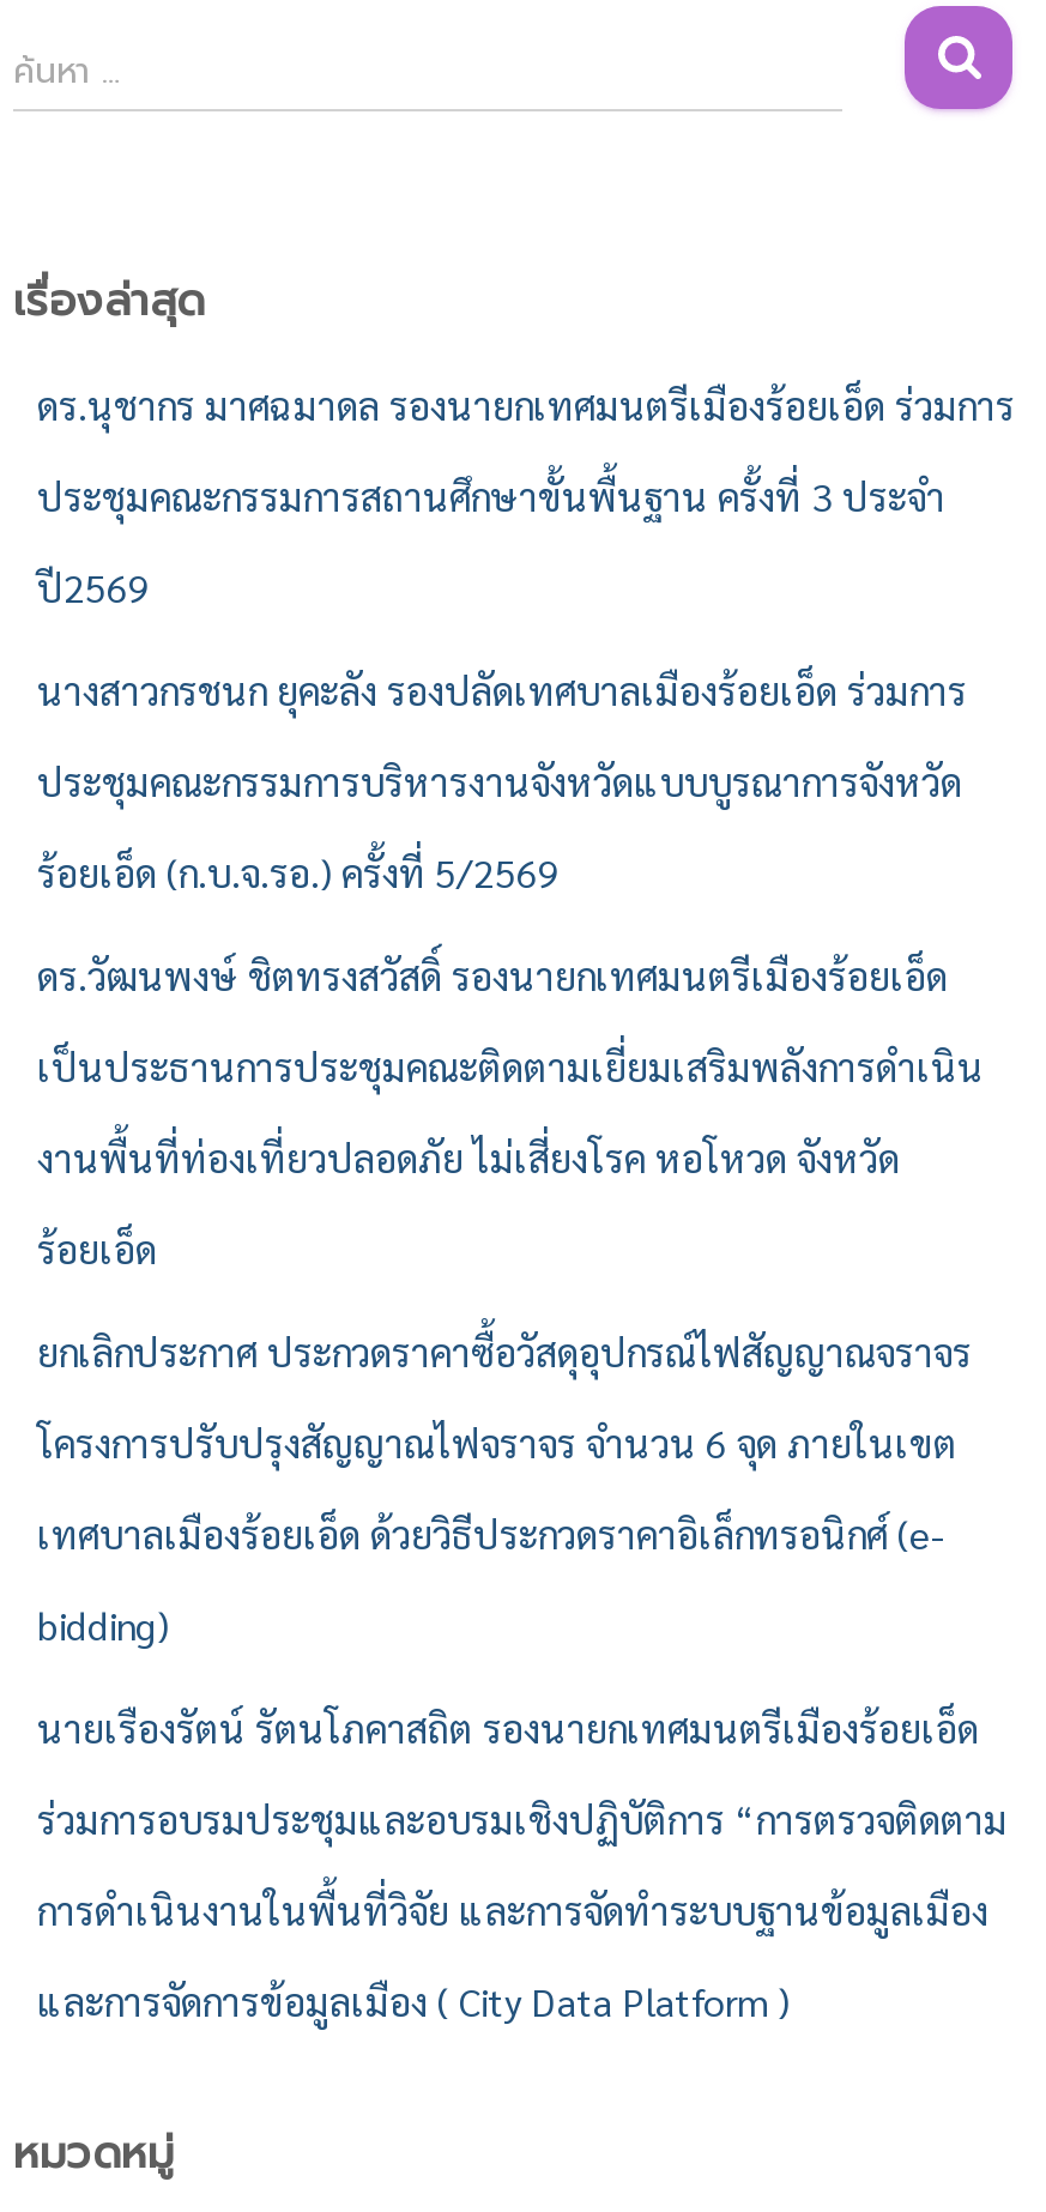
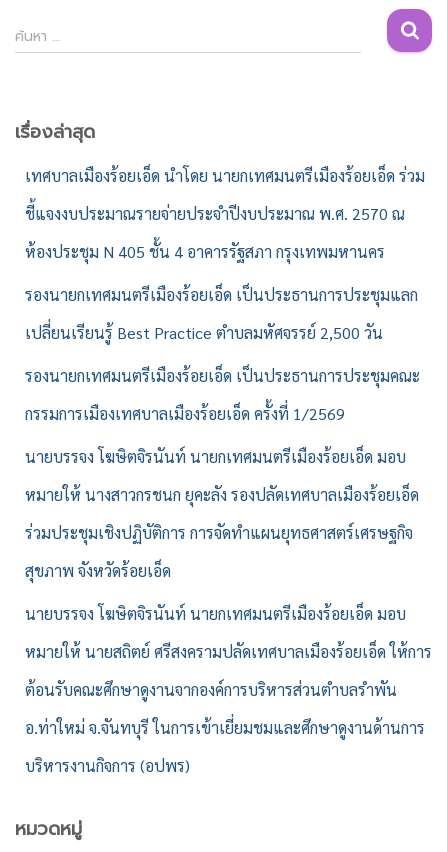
[37,380,1015,2026] ดร.นุชากร มาศฉมาดล รองนายกเทศมนตรีเมืองร้อยเอ็ด ร่วมการ | ประชุมคณะกรรมการสถานศึกษาขั้นพื้นฐาน ครั้งที่ 3 ประจำ | ปี2569 | นางสาวกรชนก ยุคะลัง รองปลัดเทศบาลเมืองร้อยเอ็ด ร่วมการ | ประชุมคณะกรรมการบริหารงานจังหวัดแบบบูรณาการจังหวัด | ร้อยเอ็ด (ก.บ.จ.รอ.) ครั้งที่ 5/2569 | ดร.วัฒนพงษ์ ชิตทรงสวัสดิ์ รองนายกเทศมนตรีเมืองร้อยเอ็ด | เป็นประธานการประชุมคณะติดตามเยี่ยมเสริมพลังการดำเนิน | งานพื้นที่ท่องเที่ยวปลอดภัย ไม่เสี่ยงโรค หอโหวด จังหวัด | ร้อยเอ็ด | ยกเลิกประกาศ ประกวดราคาซื้อวัสดุอุปกรณ์ไฟสัญญาณจราจร | โครงการปรับปรุงสัญญาณไฟจราจร จำนวน 6 จุด ภายในเขต | เทศบาลเมืองร้อยเอ็ด ด้วยวิธีประกวดราคาอิเล็กทรอนิกศ์ (e- | bidding) | นายเรืองรัตน์ รัตนโภคาสถิต รองนายกเทศมนตรีเมืองร้อยเอ็ด | ร่วมการอบรมประชุมและอบรมเชิงปฏิบัติการ “การตรวจติดตาม | การดำเนินงานในพื้นที่วิจัย และการจัดทำระบบฐานข้อมูลเมือง | และการจัดการข้อมูลเมือง ( City Data Platform ) -> [25,165,432,776] เทศบาลเมืองร้อยเอ็ด นำโดย นายกเทศมนตรีเมืองร้อยเอ็ด ร่วม | ชี้แจงงบประมาณรายจ่ายประจำปีงบประมาณ พ.ศ. 2570 ณ | ห้องประชุม N 405 ชั้น 4 อาคารรัฐสภา กรุงเทพมหานคร | รองนายกเทศมนตรีเมืองร้อยเอ็ด เป็นประธานการประชุมแลก | เปลี่ยนเรียนรู้ Best Practice ตำบลมหัศจรรย์ 2,500 วัน | รองนายกเทศมนตรีเมืองร้อยเอ็ด เป็นประธานการประชุมคณะ | กรรมการเมืองเทศบาลเมืองร้อยเอ็ด ครั้งที่ 1/2569 | นายบรรจง โฆษิตจิรนันท์ นายกเทศมนตรีเมืองร้อยเอ็ด มอบ | หมายให้ นางสาวกรชนก ยุคะลัง รองปลัดเทศบาลเมืองร้อยเอ็ด | ร่วมประชุมเชิงปฏิบัติการ การจัดทำแผนยุทธศาสตร์เศรษฐกิจ | สุขภาพ จังหวัดร้อยเอ็ด | นายบรรจง โฆษิตจิรนันท์ นายกเทศมนตรีเมืองร้อยเอ็ด มอบ | หมายให้ นายสถิตย์ ศรีสงครามปลัดเทศบาลเมืองร้อยเอ็ด ให้การ | ต้อนรับคณะศึกษาดูงานจากองค์การบริหารส่วนตำบลรำพัน | อ.ท่าใหม่ จ.จันทบุรี ในการเข้าเยี่ยมชมและศึกษาดูงานด้านการ | บริหารงานกิจการ (อปพร)

